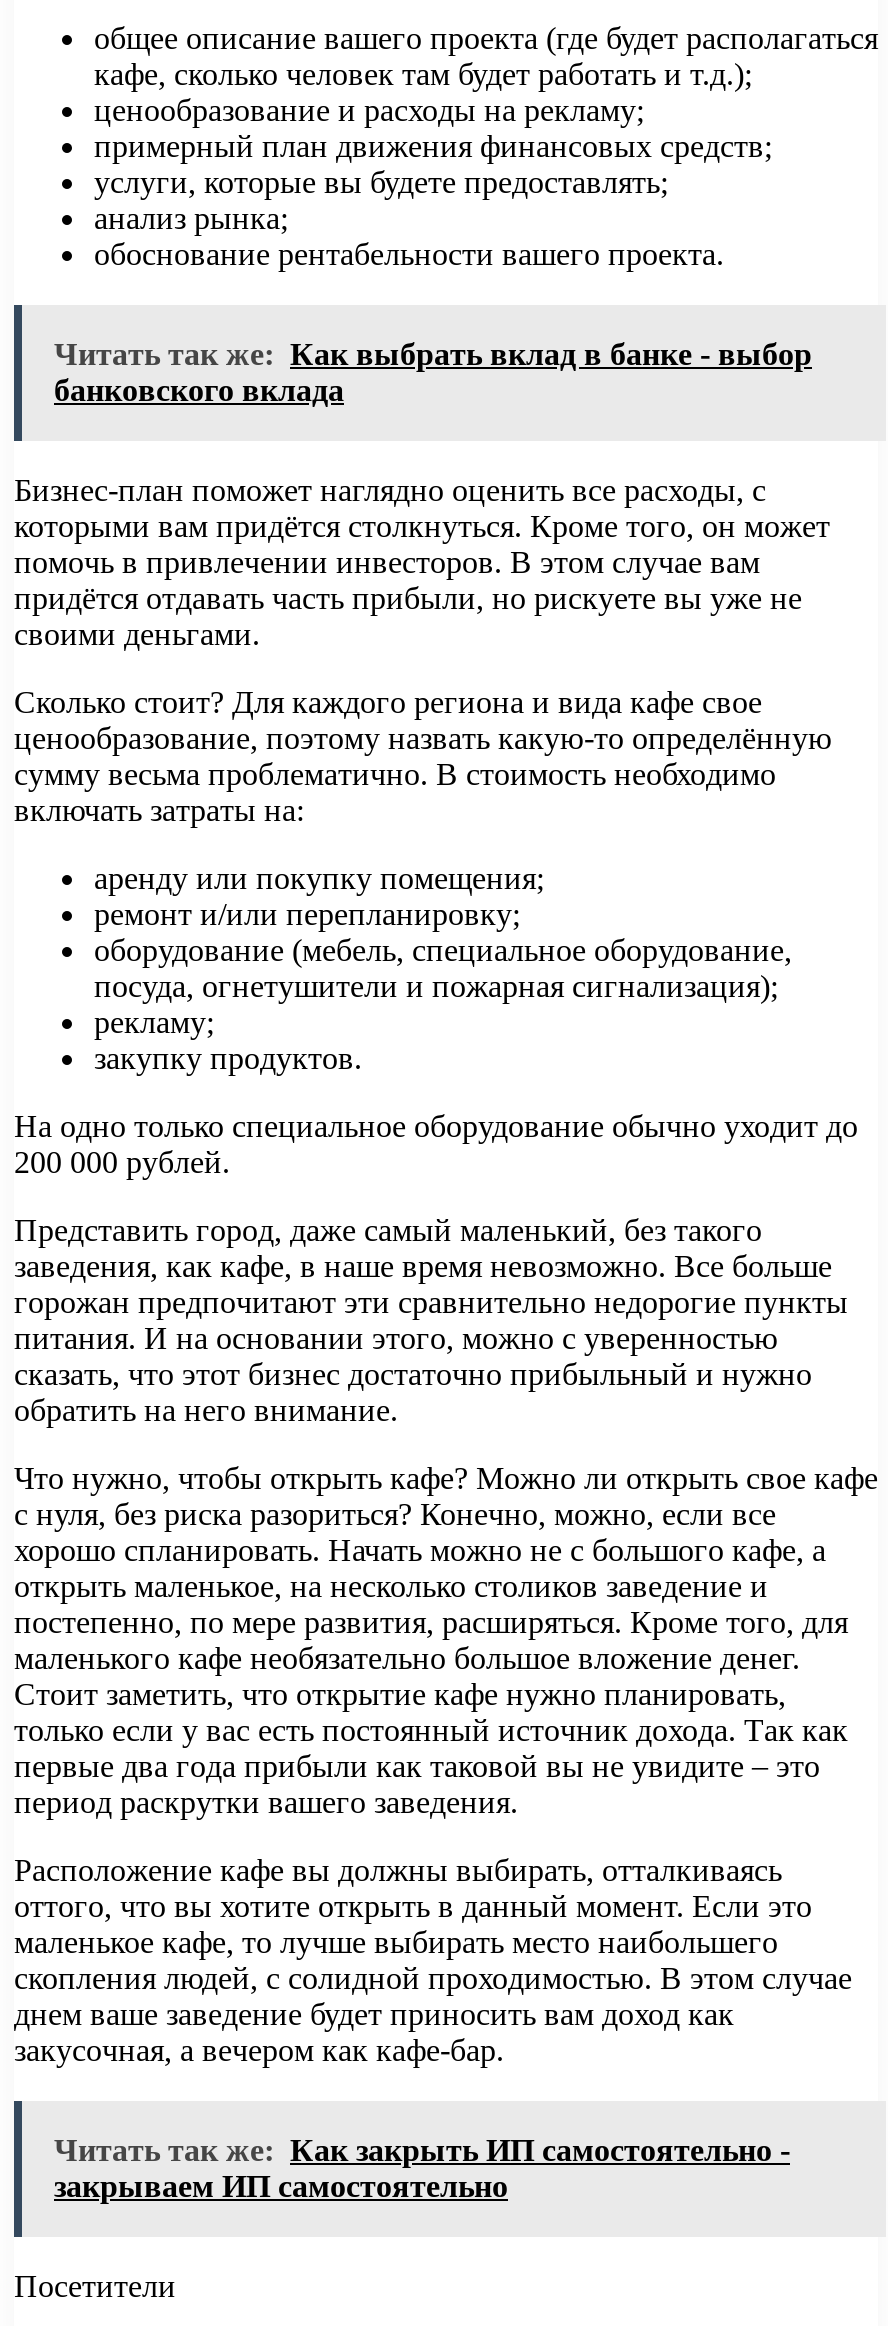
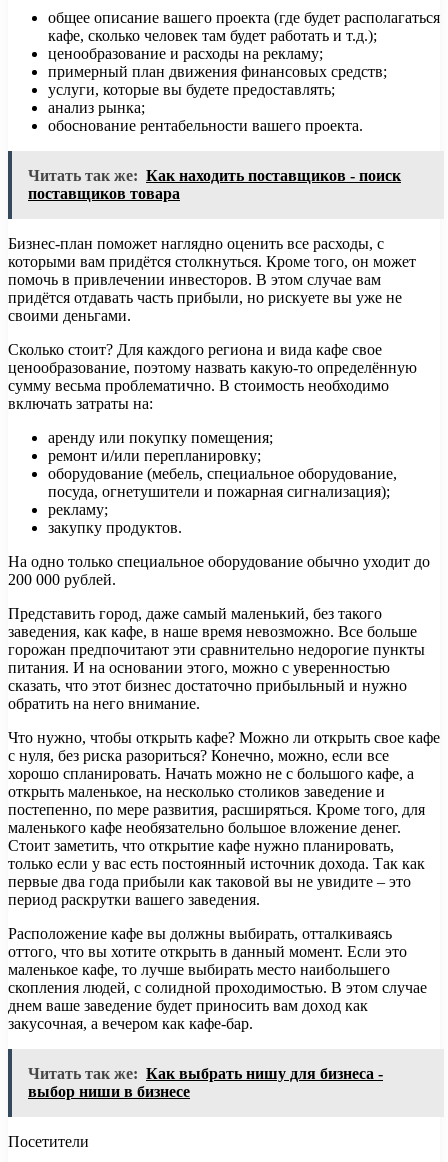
[54,337,812,407] Читать так же: Как выбрать вклад в банке - выбор | банковского вклада -> [28,167,401,202] Читать так же: Как находить поставщиков - поиск | поставщиков товара
[54,2133,790,2203] Читать так же: Как закрыть ИП самостоятельно - | закрываем ИП самостоятельно -> [28,1065,383,1100] Читать так же: Как выбрать нишу для бизнеса - | выбор ниши в бизнесе

